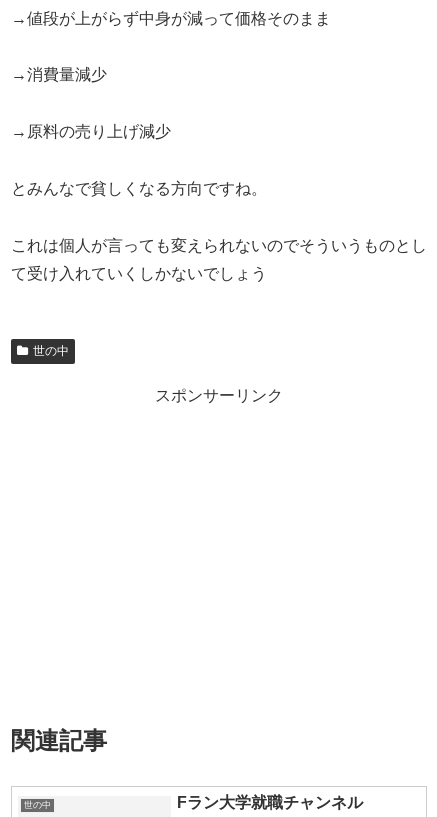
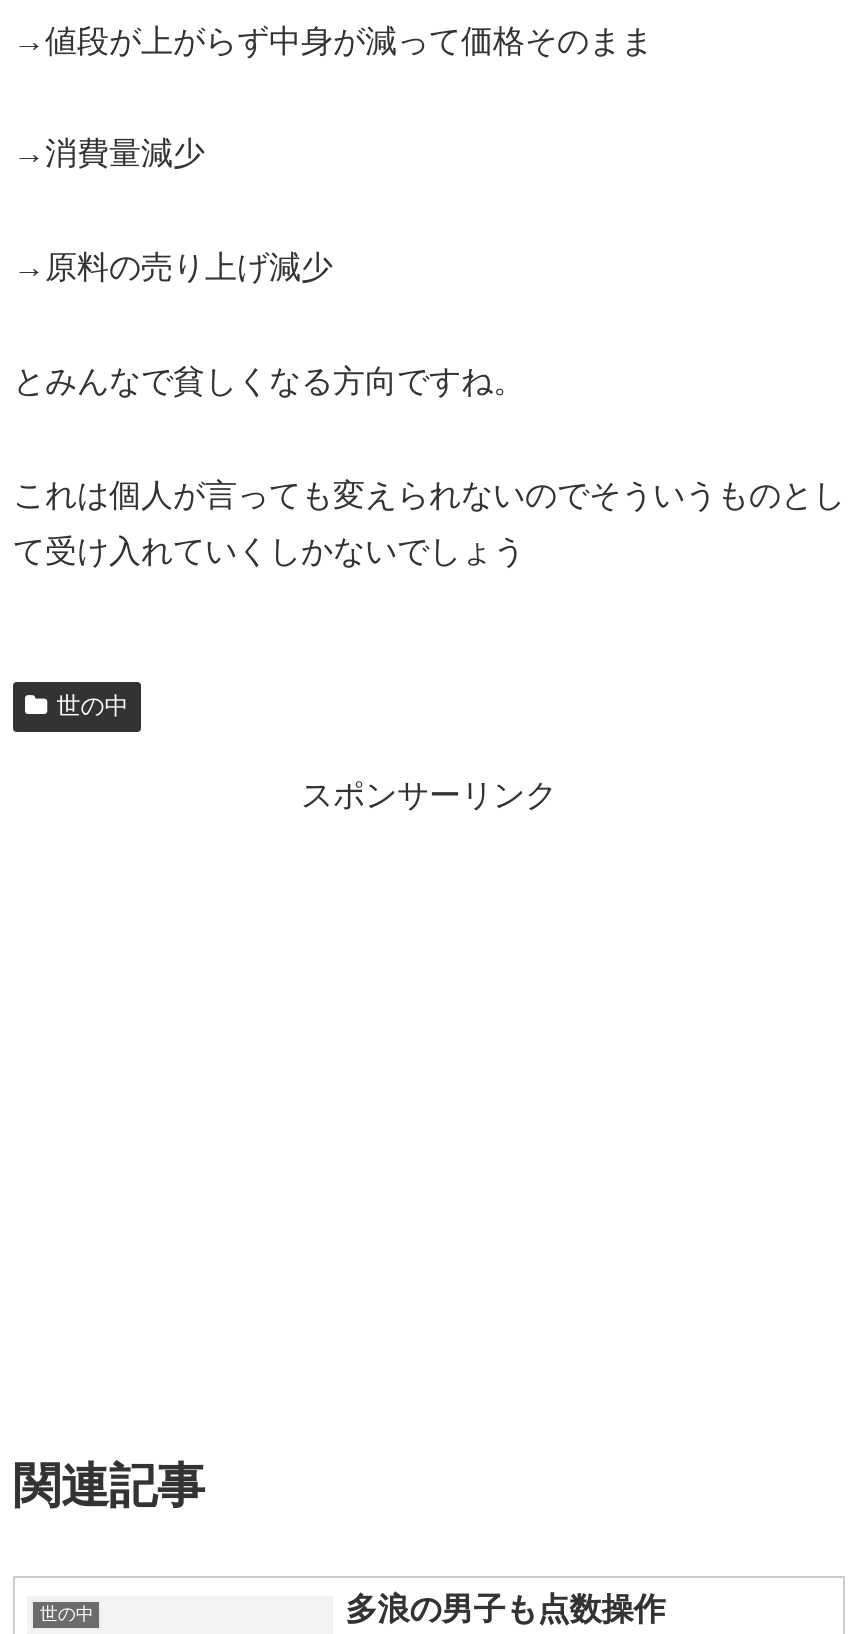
[177,794,363,811] Fラン大学就職チャンネル -> [345,1592,665,1626] 多浪の男子も点数操作

